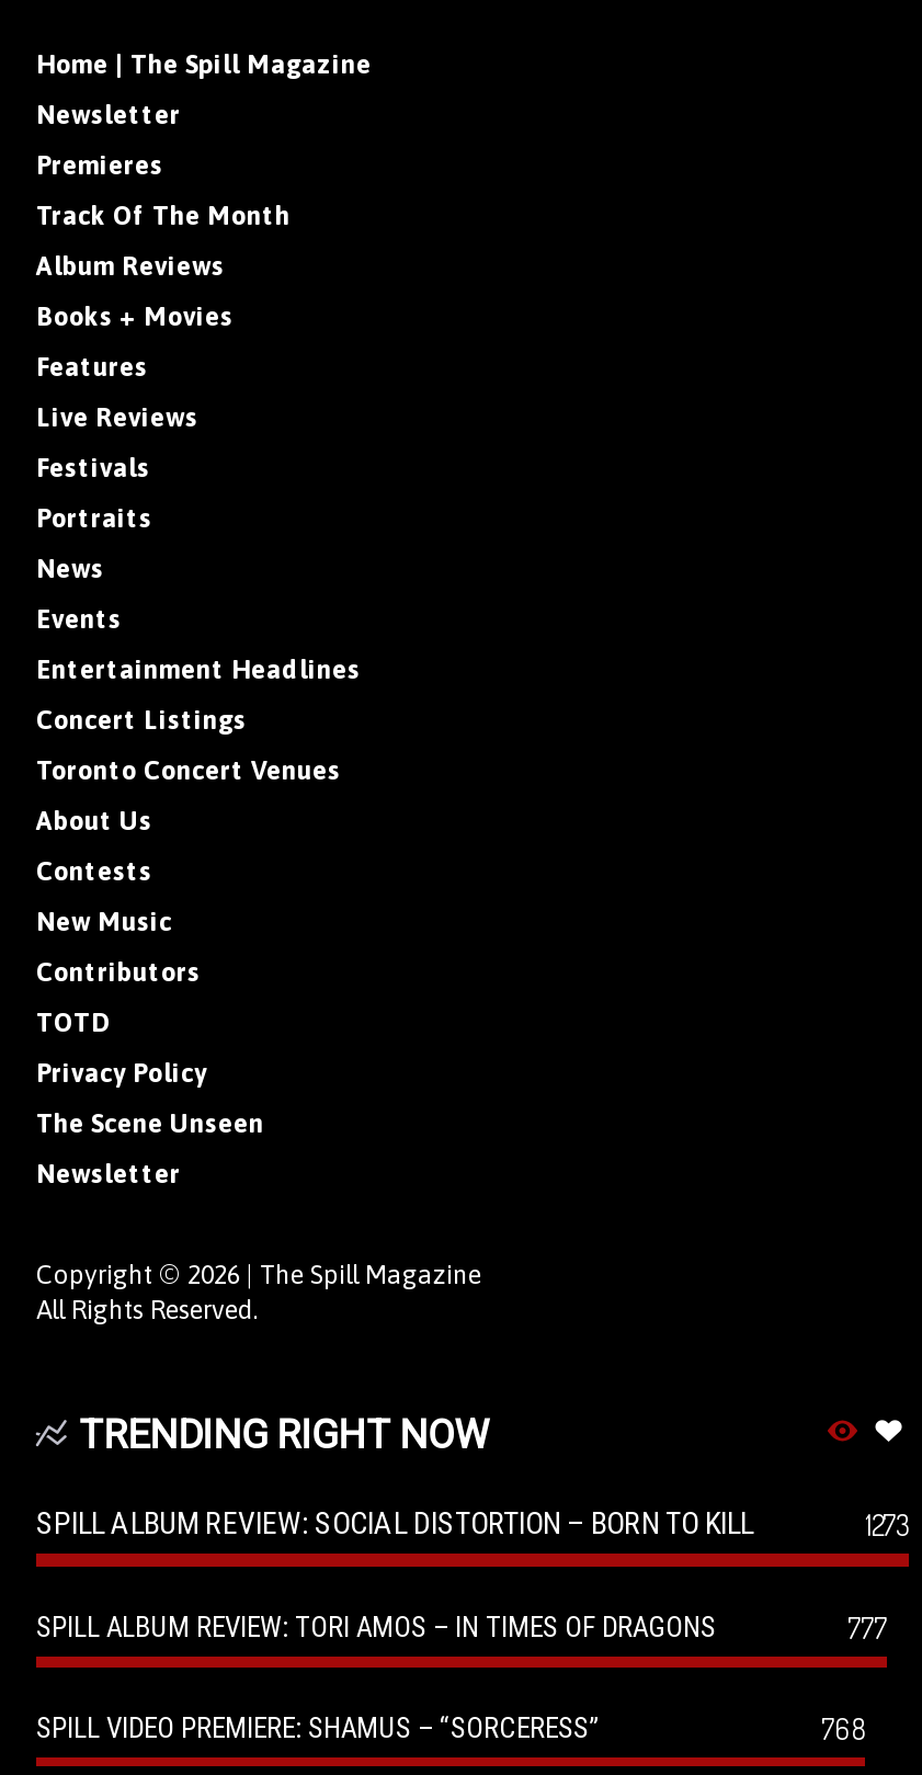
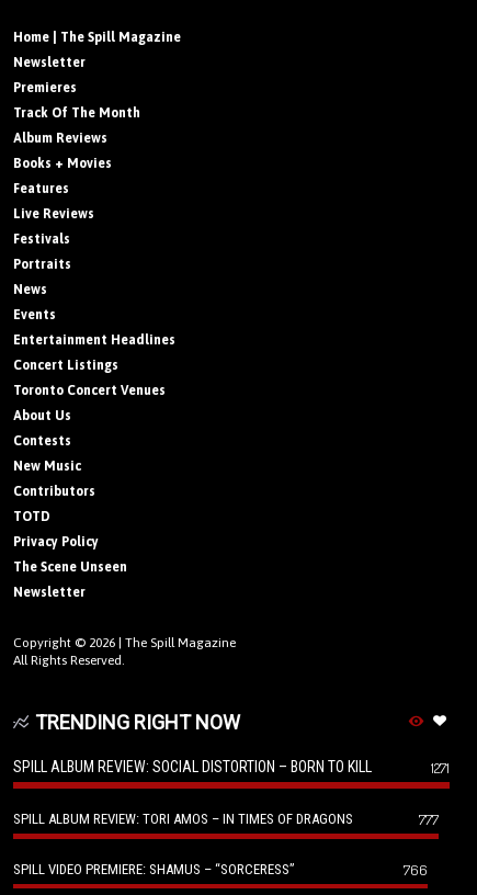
[865,1507,909,1542] 1273 -> [431,759,450,776] 1271
[821,1711,865,1746] 768 -> [404,861,428,878] 766

